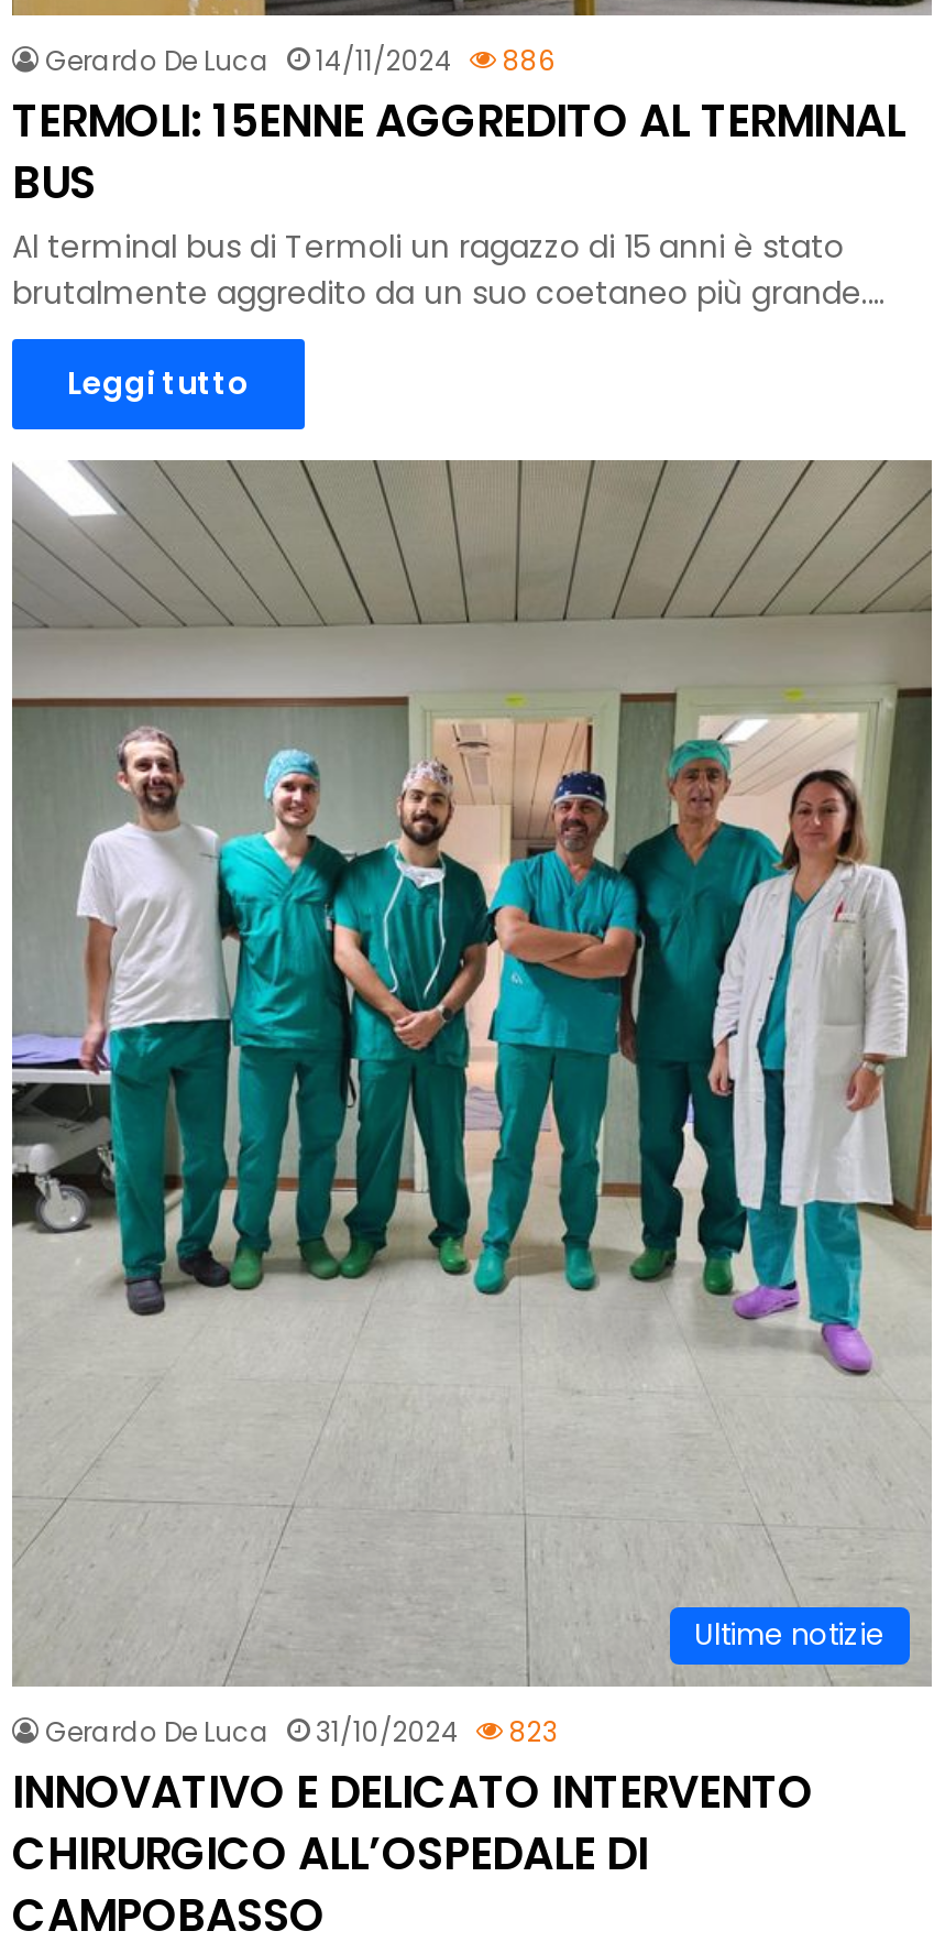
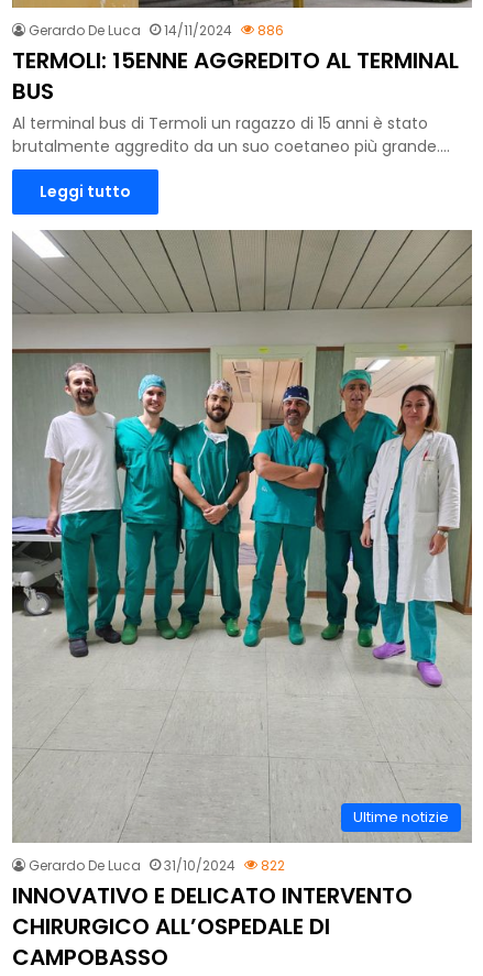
[45,1714,558,1751] Gerardo De Luca 31/10/2024 823 -> [29,857,285,875] Gerardo De Luca 31/10/2024 822

